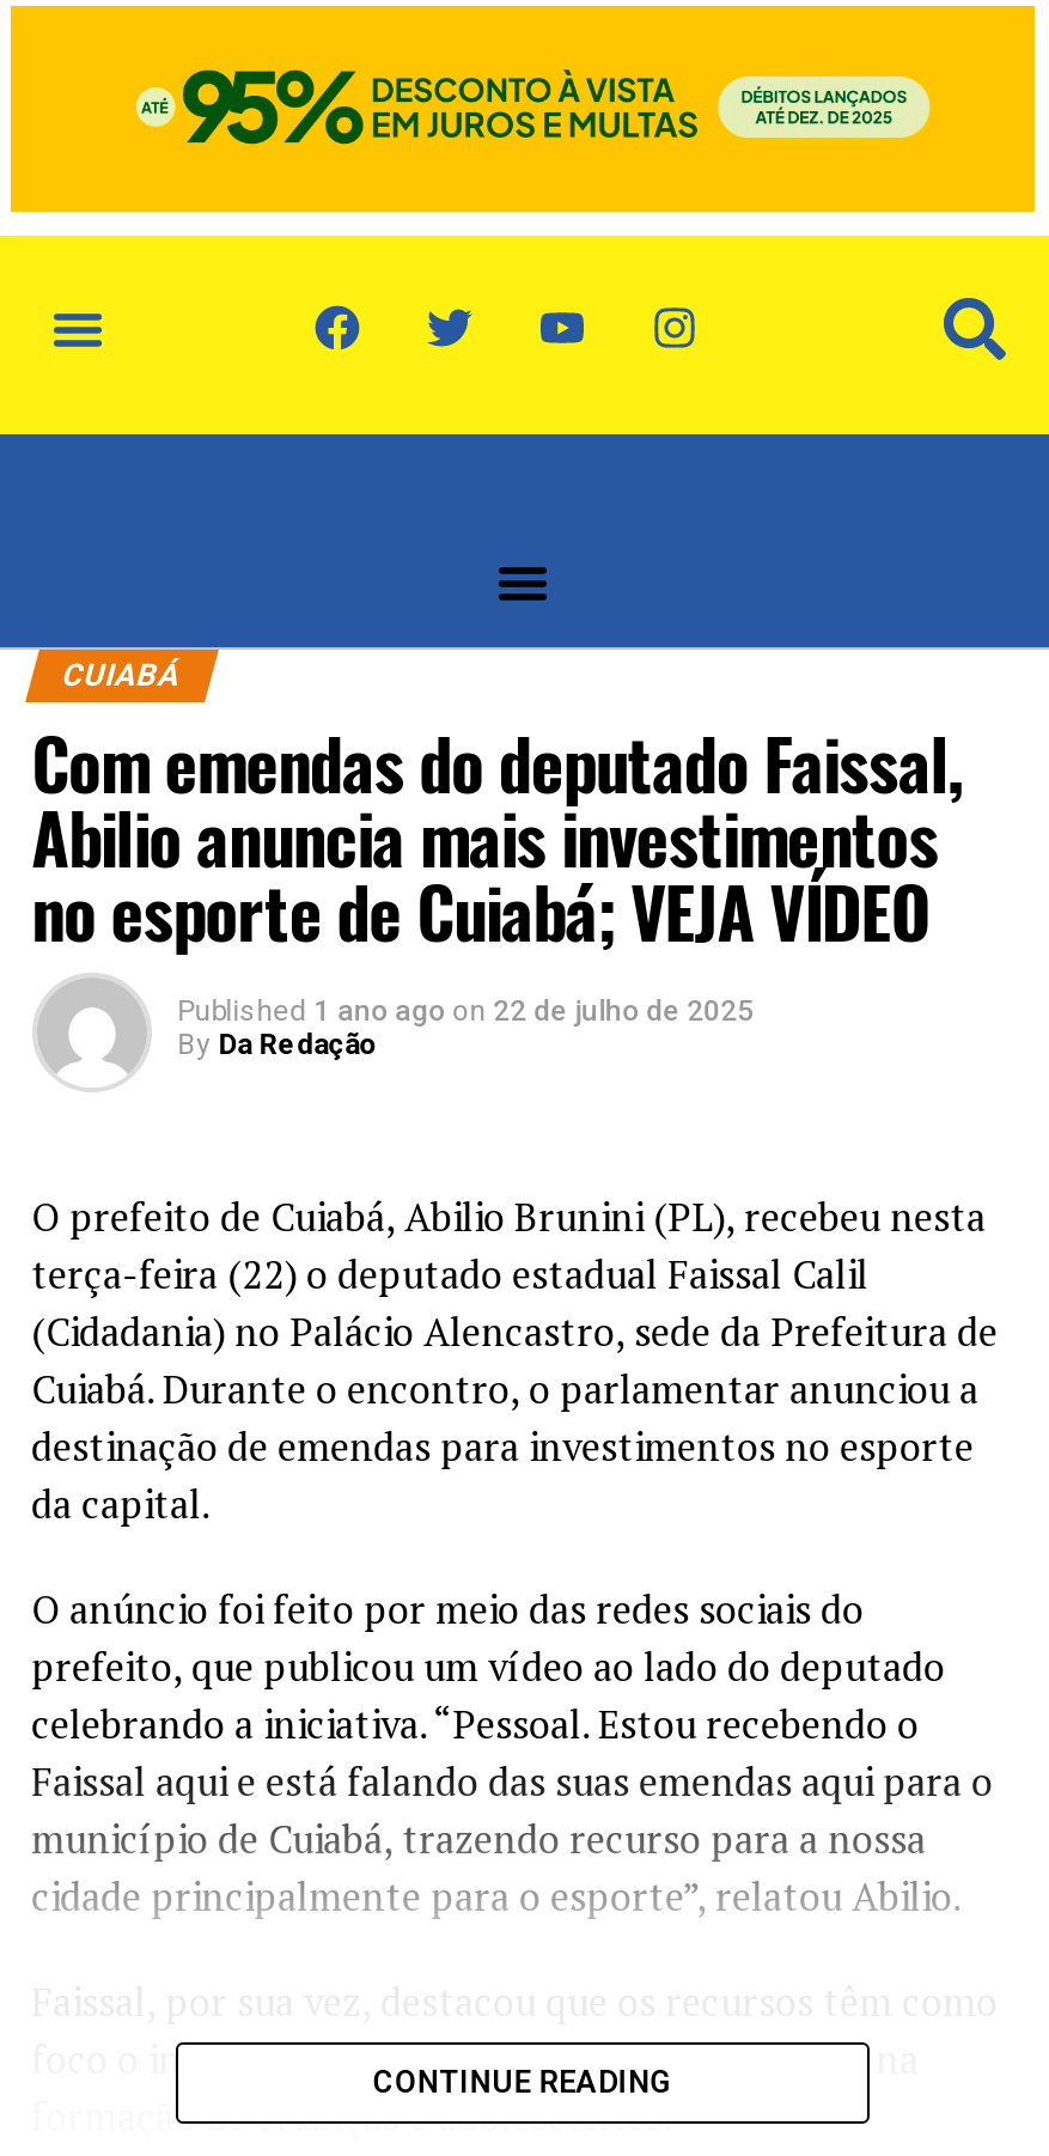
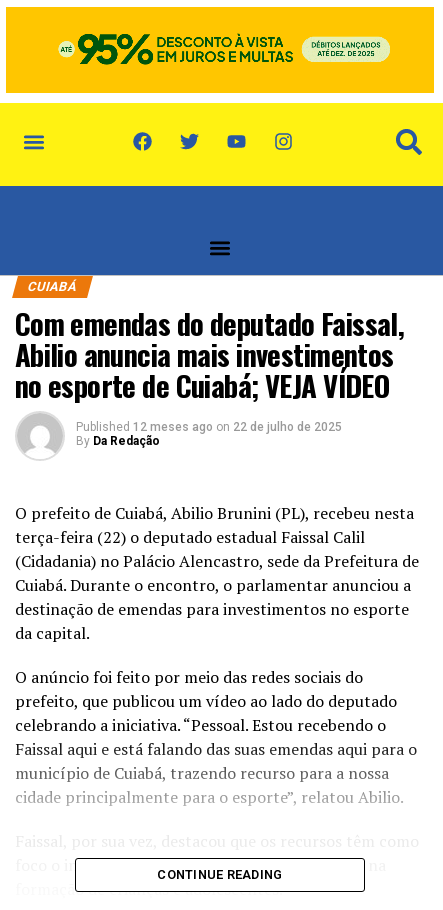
[178,993,754,1027] Published 1 ano ago on 22 de julho de 2025 -> [76,420,342,434] Published 12 meses ago on 22 de julho de 2025

